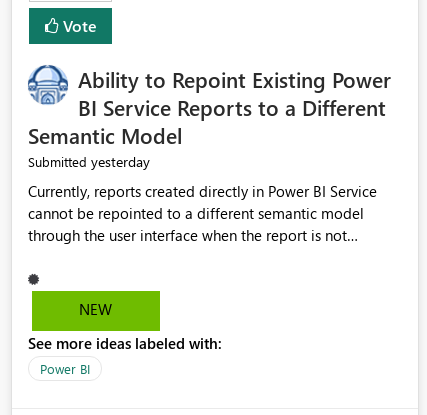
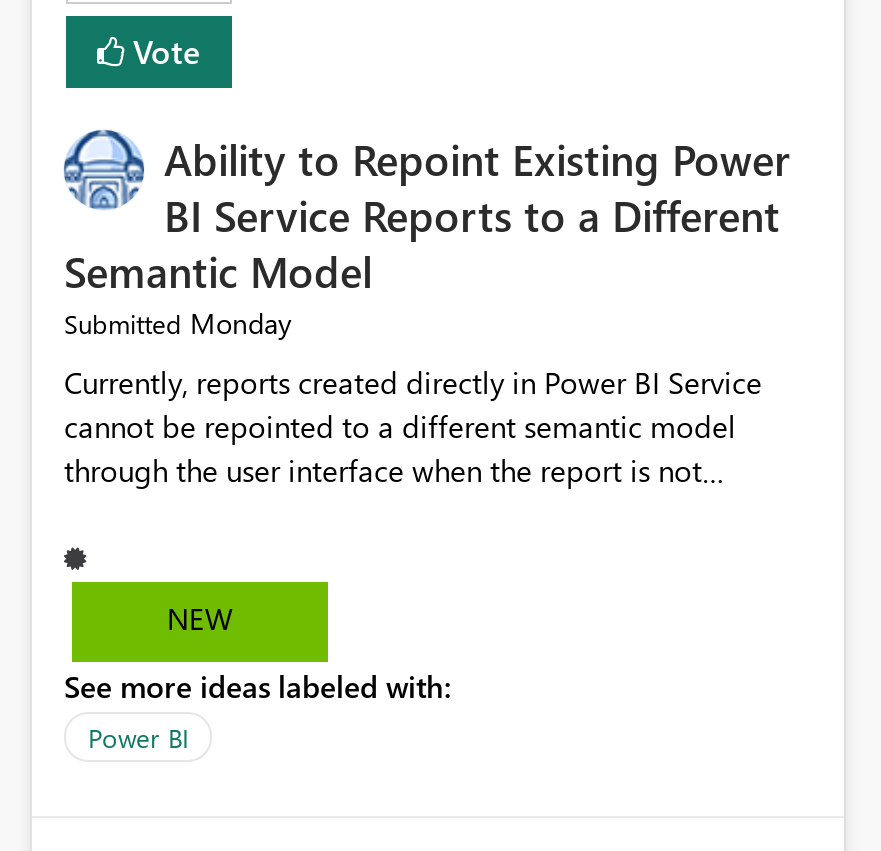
[28,152,150,171] Submitted yesterday -> [64,305,292,343] Submitted Monday

